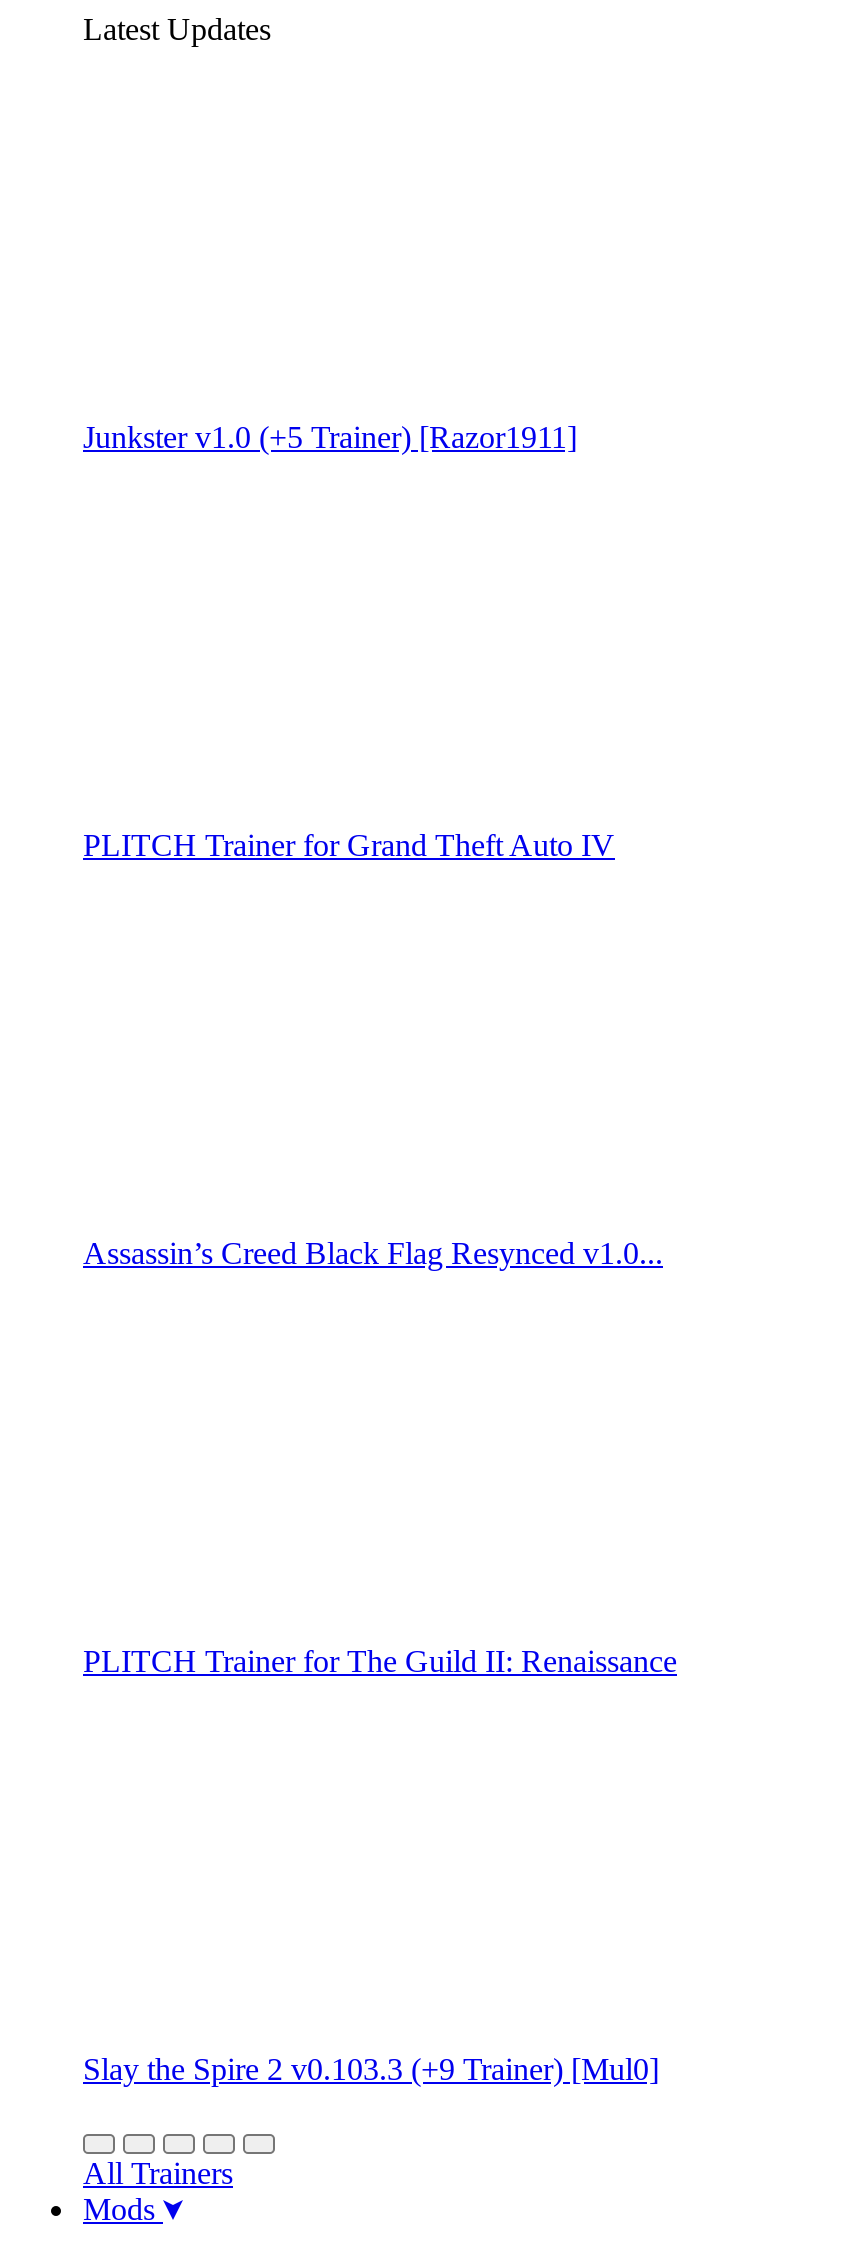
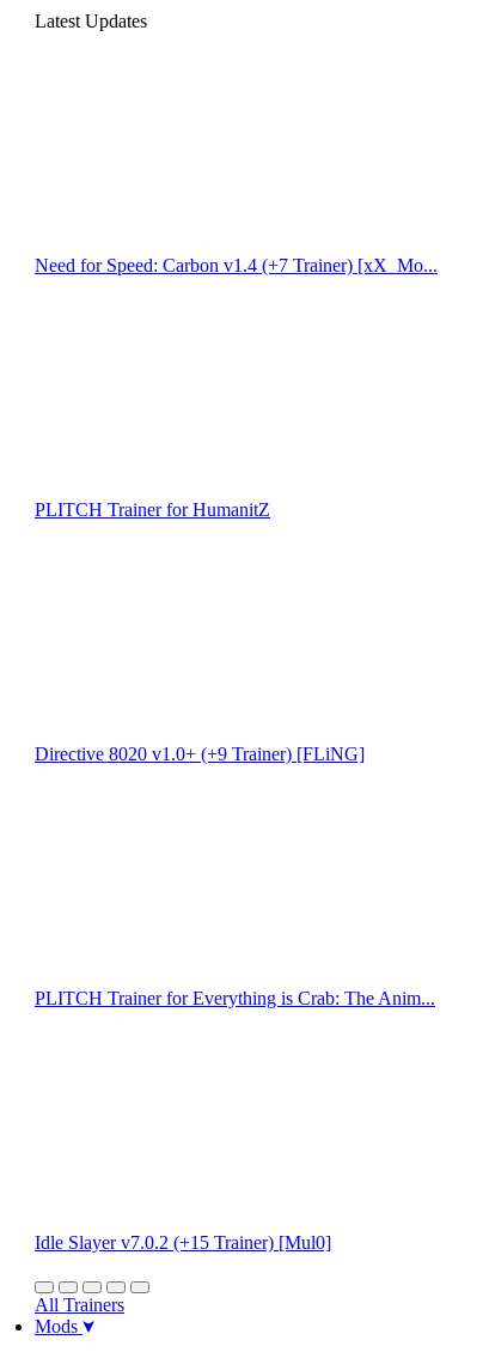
[83,420,577,454] Junkster v1.0 (+5 Trainer) [Razor1911] -> [35,255,438,275] Need for Speed: Carbon v1.4 (+7 Trainer) [xX_Mo...
[83,828,615,862] PLITCH Trainer for Grand Theft Auto IV -> [35,499,270,520] PLITCH Trainer for HumanitZ
[83,1236,663,1270] Assassin’s Creed Black Flag Resynced v1.0... -> [35,744,365,764] Directive 8020 v1.0+ (+9 Trainer) [FLiNG]
[83,1644,677,1678] PLITCH Trainer for The Guild II: Renaissance -> [35,988,435,1008] PLITCH Trainer for Everything is Crab: The Anim...
[83,2052,659,2086] Slay the Spire 2 v0.103.3 (+9 Trainer) [Mul0] -> [35,1232,331,1253] Idle Slayer v7.0.2 (+15 Trainer) [Mul0]

